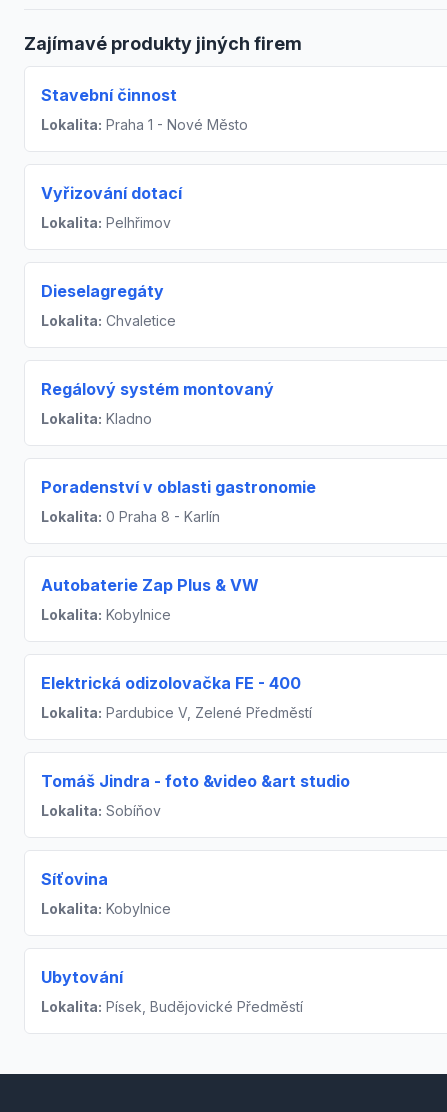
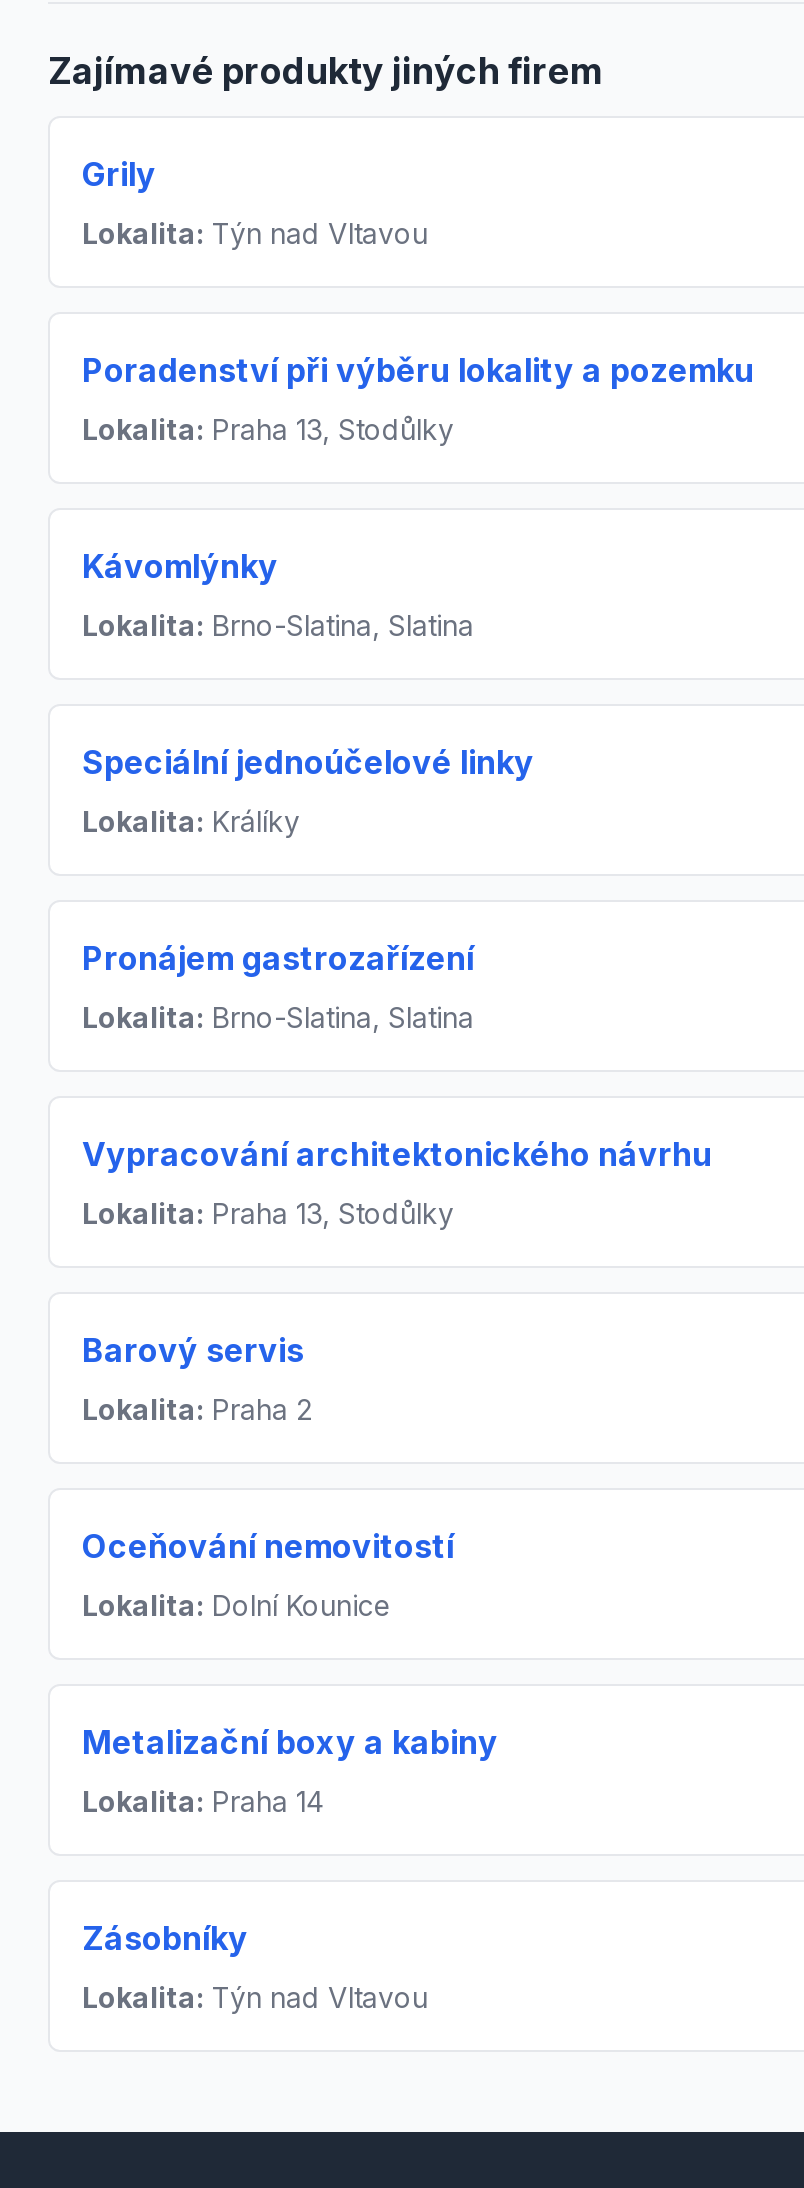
[41,85,177,105] Stavební činnost -> [82,154,156,194] Grily
[41,116,248,133] Lokalita: Praha 1 - Nové Město -> [82,216,428,250] Lokalita: Týn nad Vltavou
[41,183,182,203] Vyřizování dotací -> [82,350,754,390] Poradenství při výběru lokality a pozemku
[41,214,171,231] Lokalita: Pelhřimov -> [82,412,454,446] Lokalita: Praha 13, Stodůlky
[41,281,164,301] Dieselagregáty -> [82,546,278,586] Kávomlýnky
[41,312,176,329] Lokalita: Chvaletice -> [82,608,474,642] Lokalita: Brno-Slatina, Slatina
[41,379,274,399] Regálový systém montovaný -> [82,742,534,782] Speciální jednoúčelové linky
[41,410,152,427] Lokalita: Kladno -> [82,804,300,838] Lokalita: Králíky
[41,477,316,497] Poradenství v oblasti gastronomie -> [82,938,474,978] Pronájem gastrozařízení
[41,508,220,525] Lokalita: 0 Praha 8 - Karlín -> [82,1000,474,1034] Lokalita: Brno-Slatina, Slatina
[41,575,259,595] Autobaterie Zap Plus & VW -> [82,1134,712,1174] Vypracování architektonického návrhu
[41,606,171,623] Lokalita: Kobylnice -> [82,1196,454,1230] Lokalita: Praha 13, Stodůlky
[41,673,301,693] Elektrická odizolovačka FE - 400 -> [82,1330,304,1370] Barový servis
[41,704,312,721] Lokalita: Pardubice V, Zelené Předměstí -> [82,1392,312,1426] Lokalita: Praha 2
[41,771,350,791] Tomáš Jindra - foto &video &art studio -> [82,1526,454,1566] Oceňování nemovitostí
[41,802,161,819] Lokalita: Sobíňov -> [82,1588,392,1622] Lokalita: Dolní Kounice
[41,869,108,889] Síťovina -> [82,1722,498,1762] Metalizační boxy a kabiny
[41,900,171,917] Lokalita: Kobylnice -> [82,1784,324,1818] Lokalita: Praha 14
[41,967,123,987] Ubytování -> [82,1918,248,1958] Zásobníky
[41,998,303,1015] Lokalita: Písek, Budějovické Předměstí -> [82,1980,428,2014] Lokalita: Týn nad Vltavou

